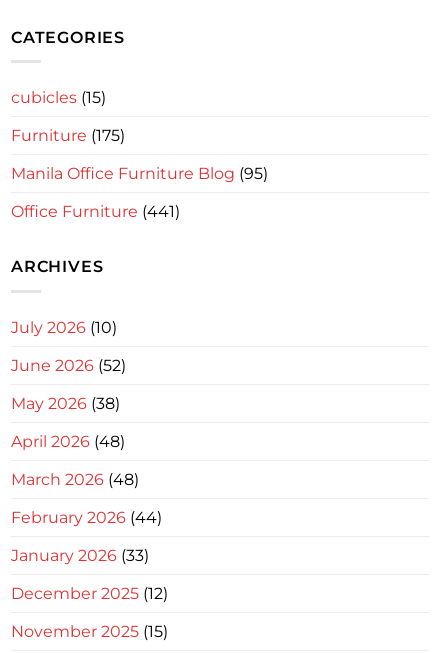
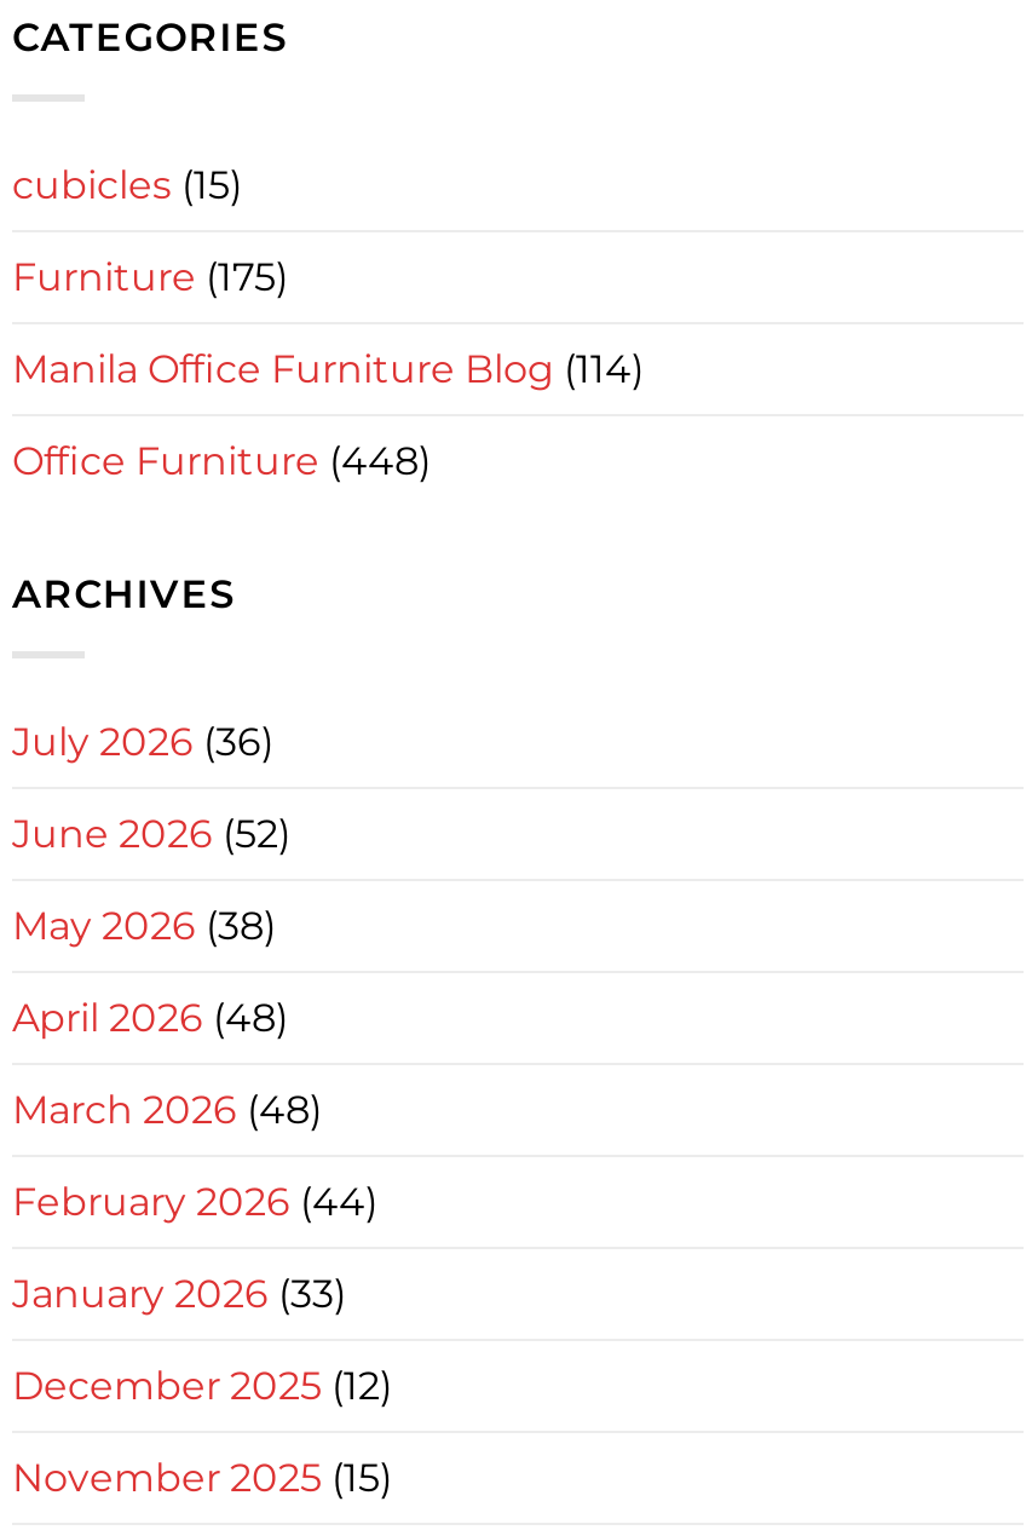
[11,164,268,183] Manila Office Furniture Blog (95) -> [12,346,644,392] Manila Office Furniture Blog (114)
[11,202,180,221] Office Furniture (441) -> [12,438,431,484] Office Furniture (448)
[11,318,117,337] July 2026 (10) -> [12,718,273,764] July 2026 (36)

